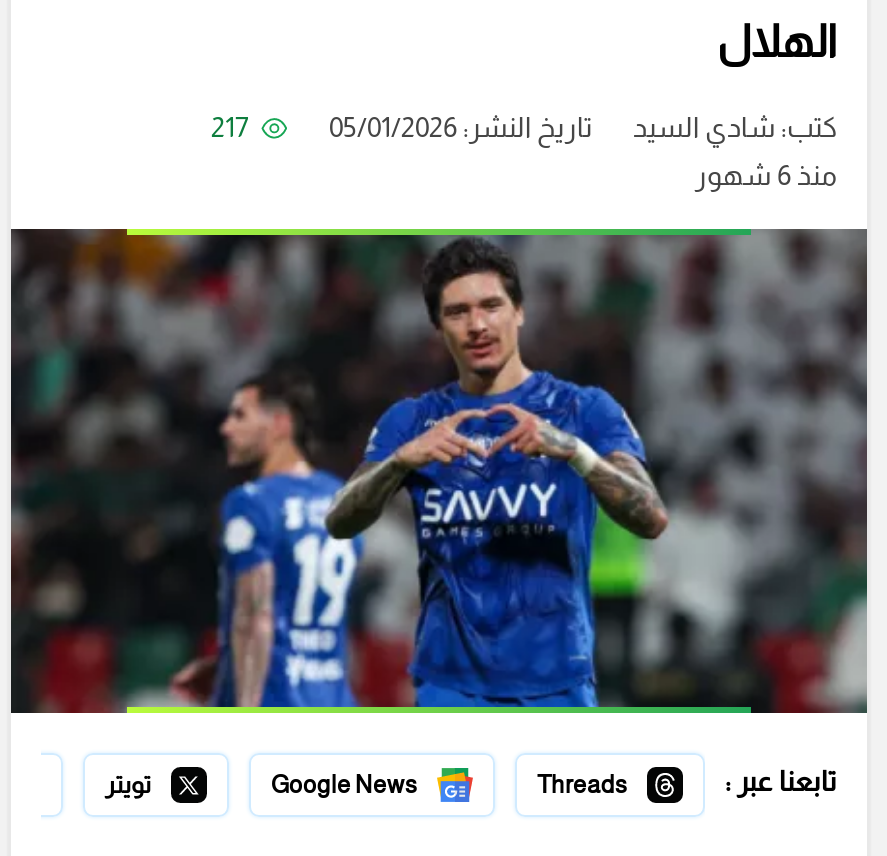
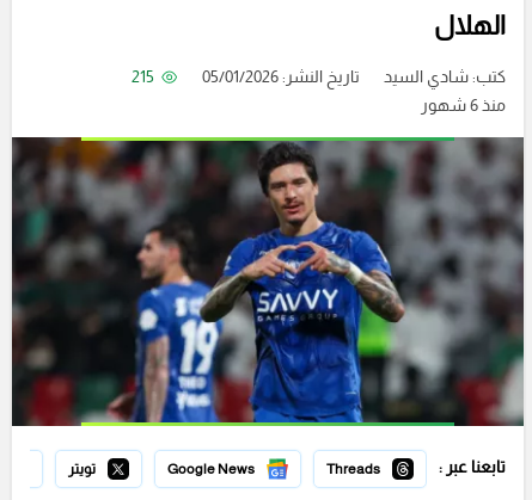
[211,111,249,143] 217 -> [132,67,154,86] 215

